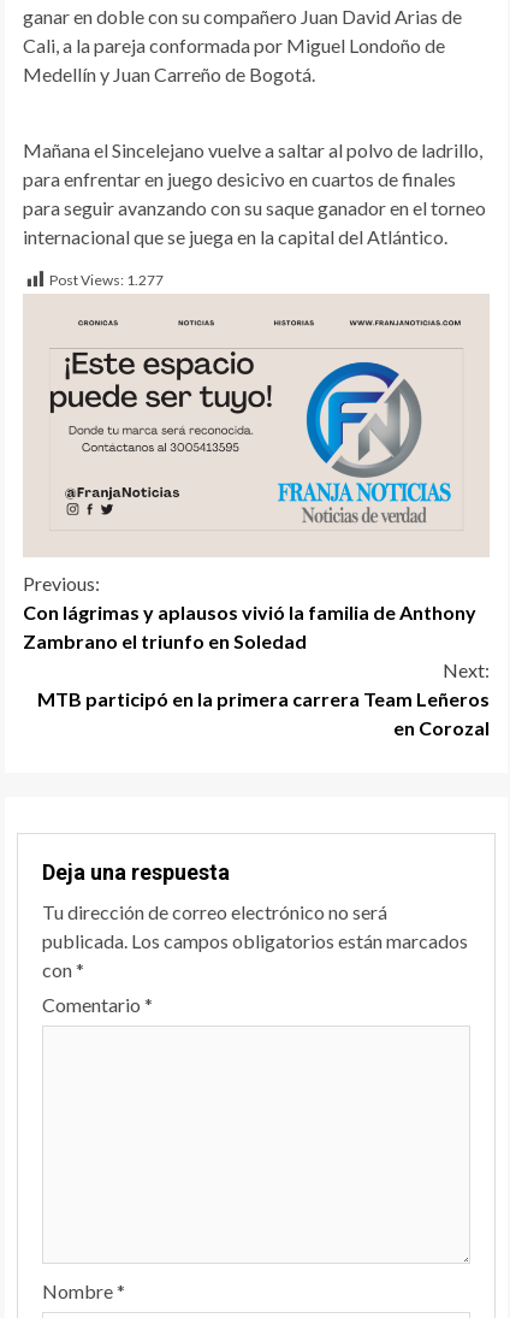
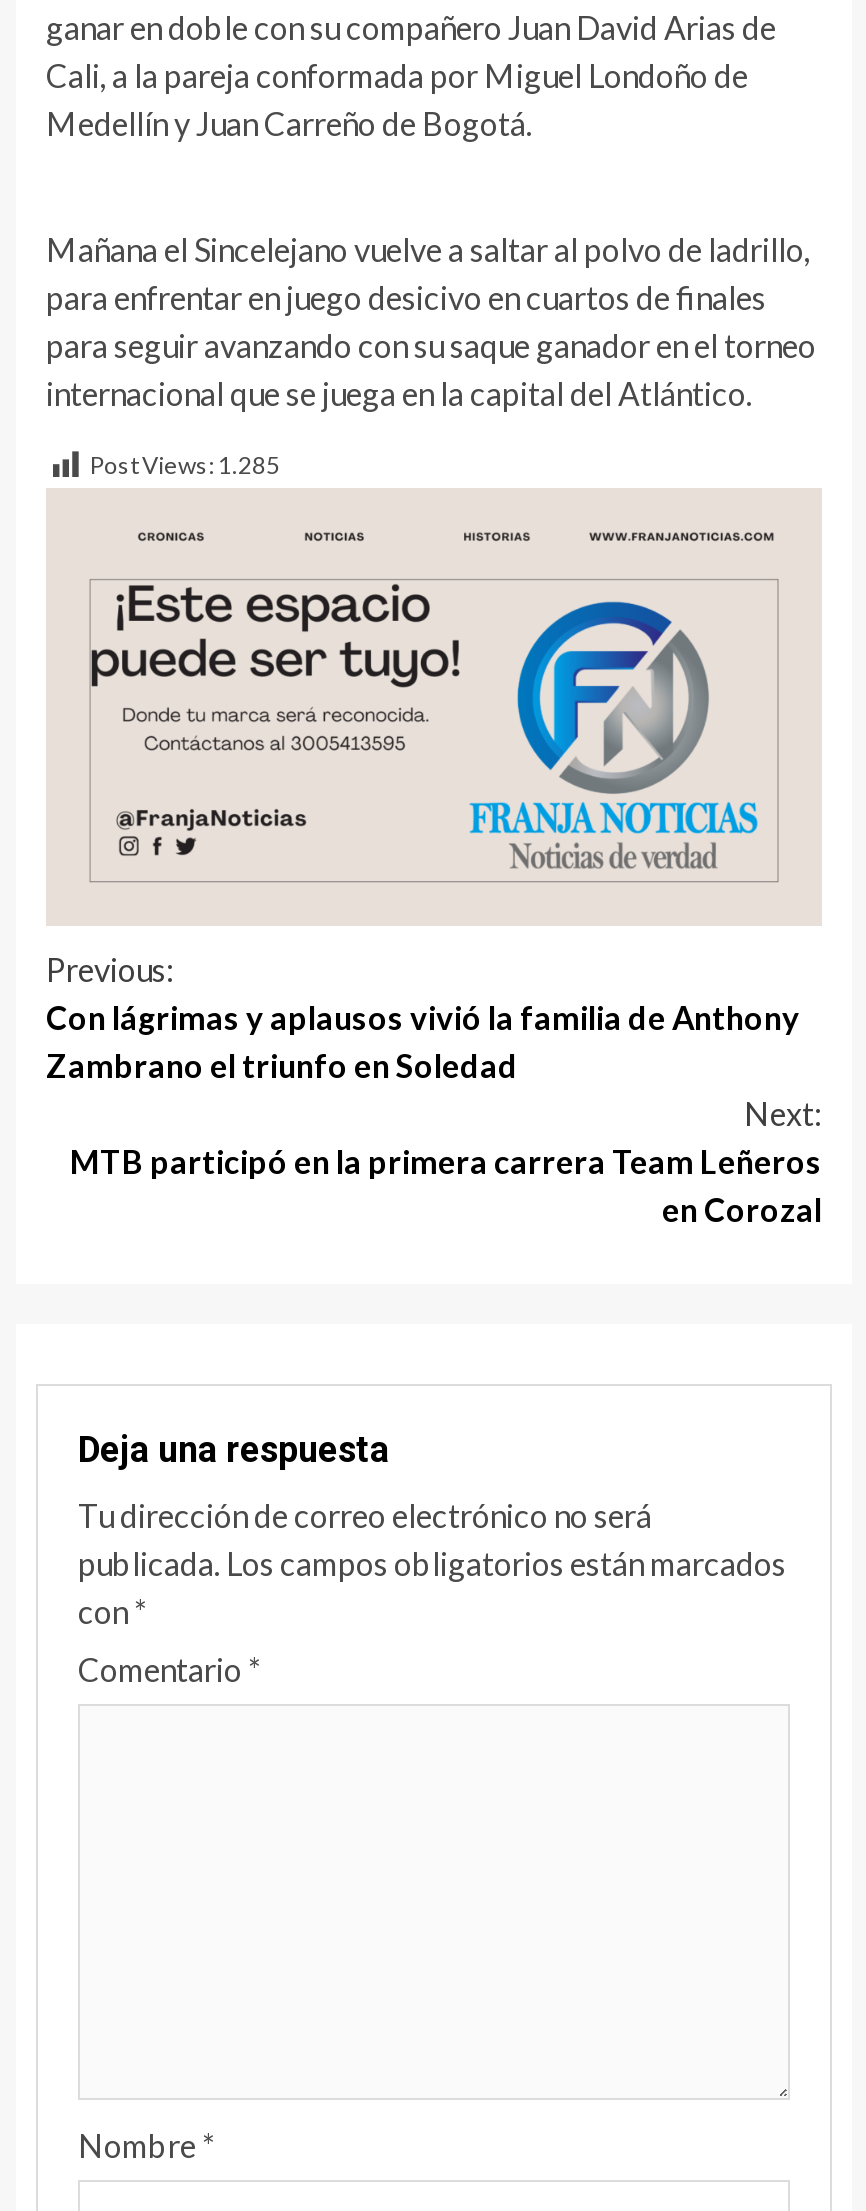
[49,271,164,289] Post Views: 1.277 -> [90,451,280,481] Post Views: 1.285

